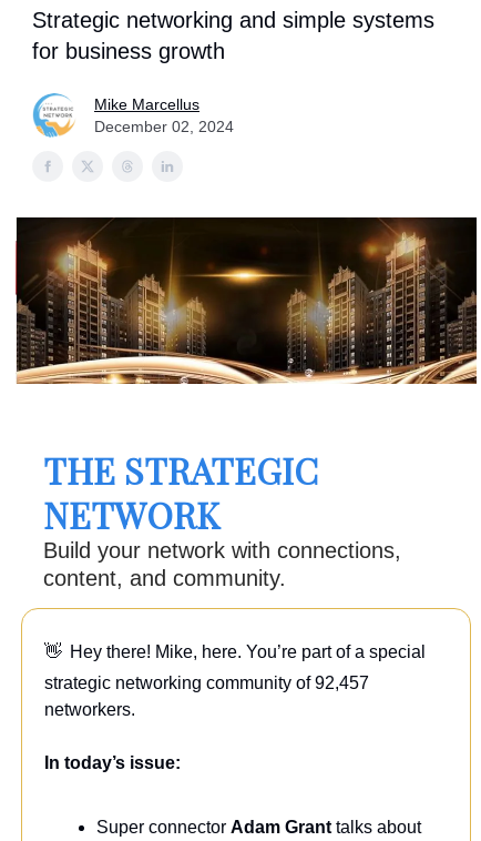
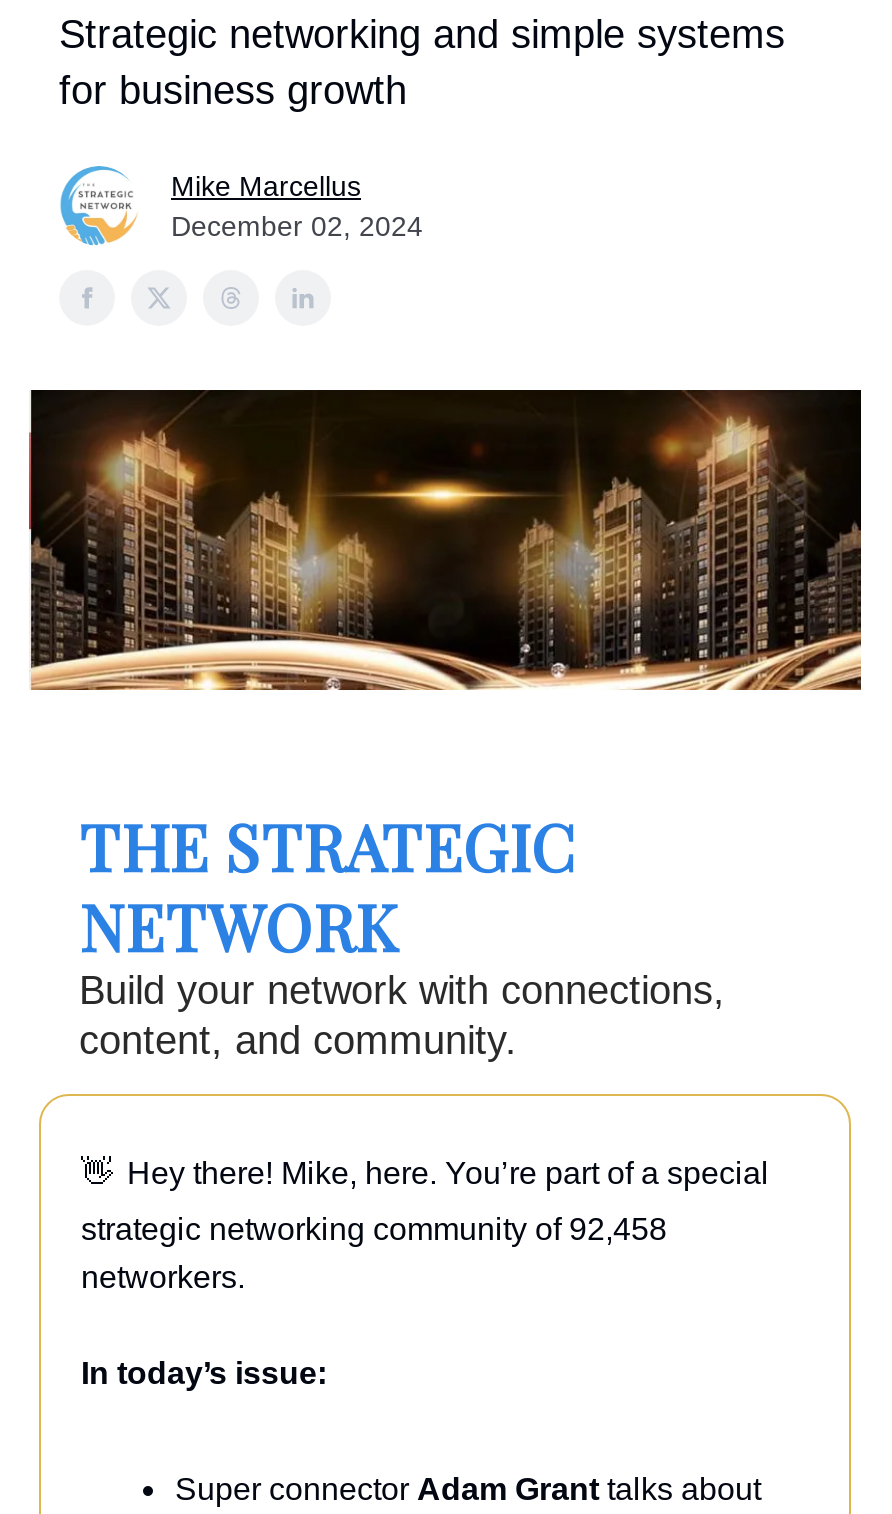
[44,673,369,692] strategic networking community of 92,457 -> [81,1212,667,1246] strategic networking community of 92,458

